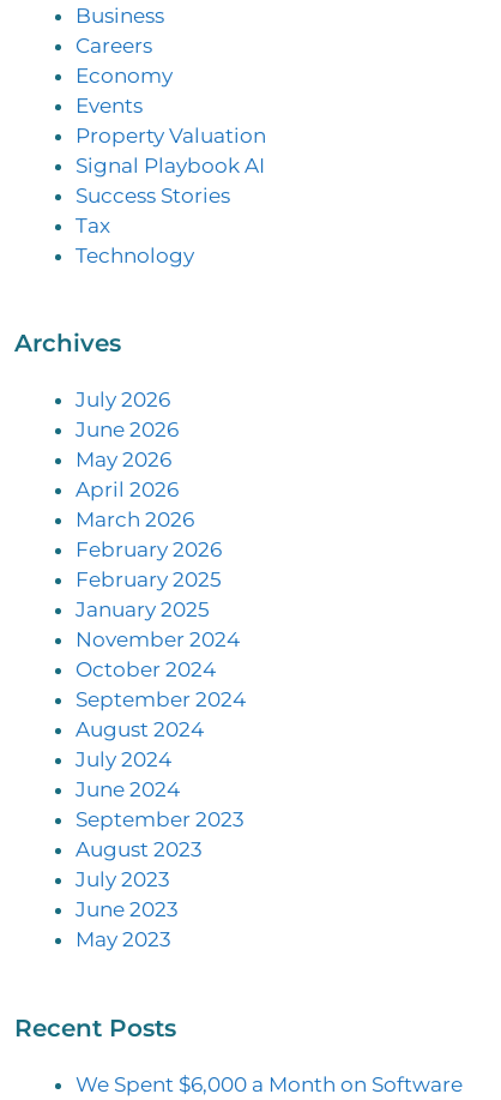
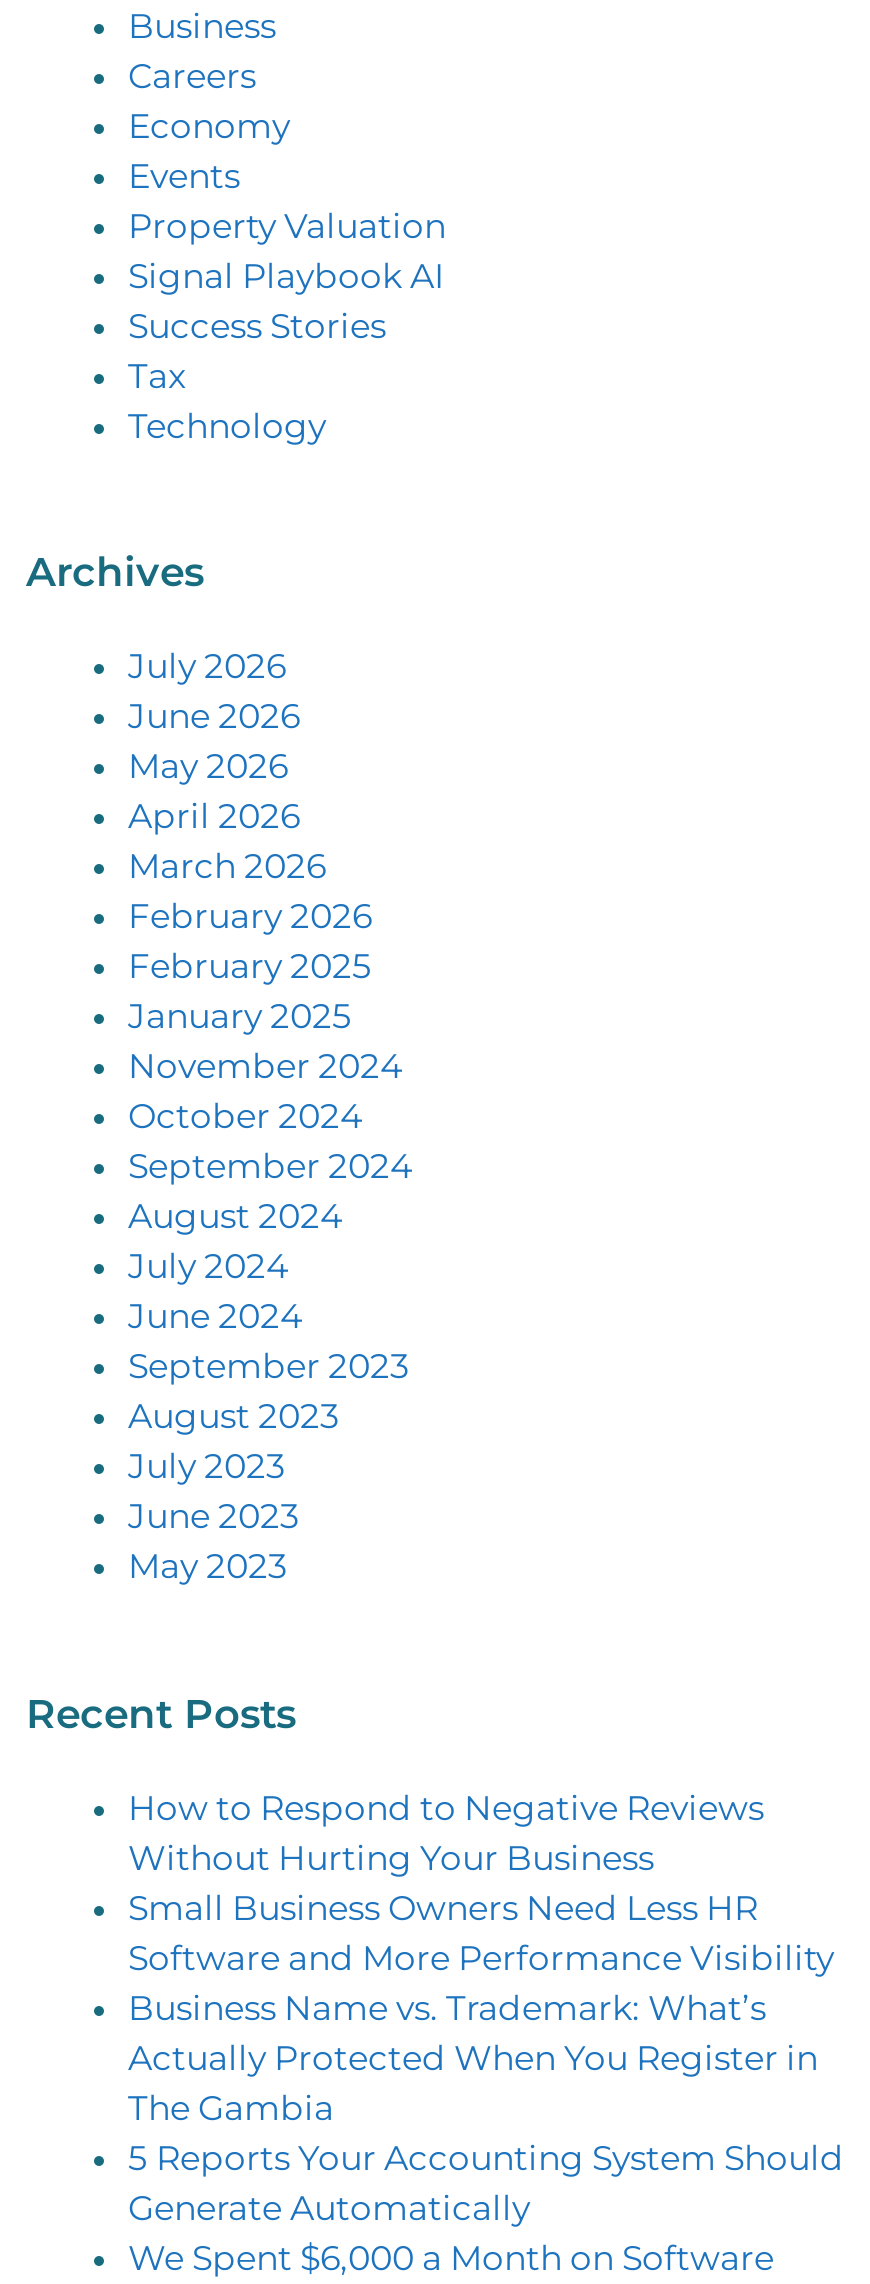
none -> [128,1788,844,2228] How to Respond to Negative Reviews | Without Hurting Your Business | Small Business Owners Need Less HR | Software and More Performance Visibility | Business Name vs. Trademark: What’s | Actually Protected When You Register in | The Gambia | 5 Reports Your Accounting System Should | Generate Automatically

